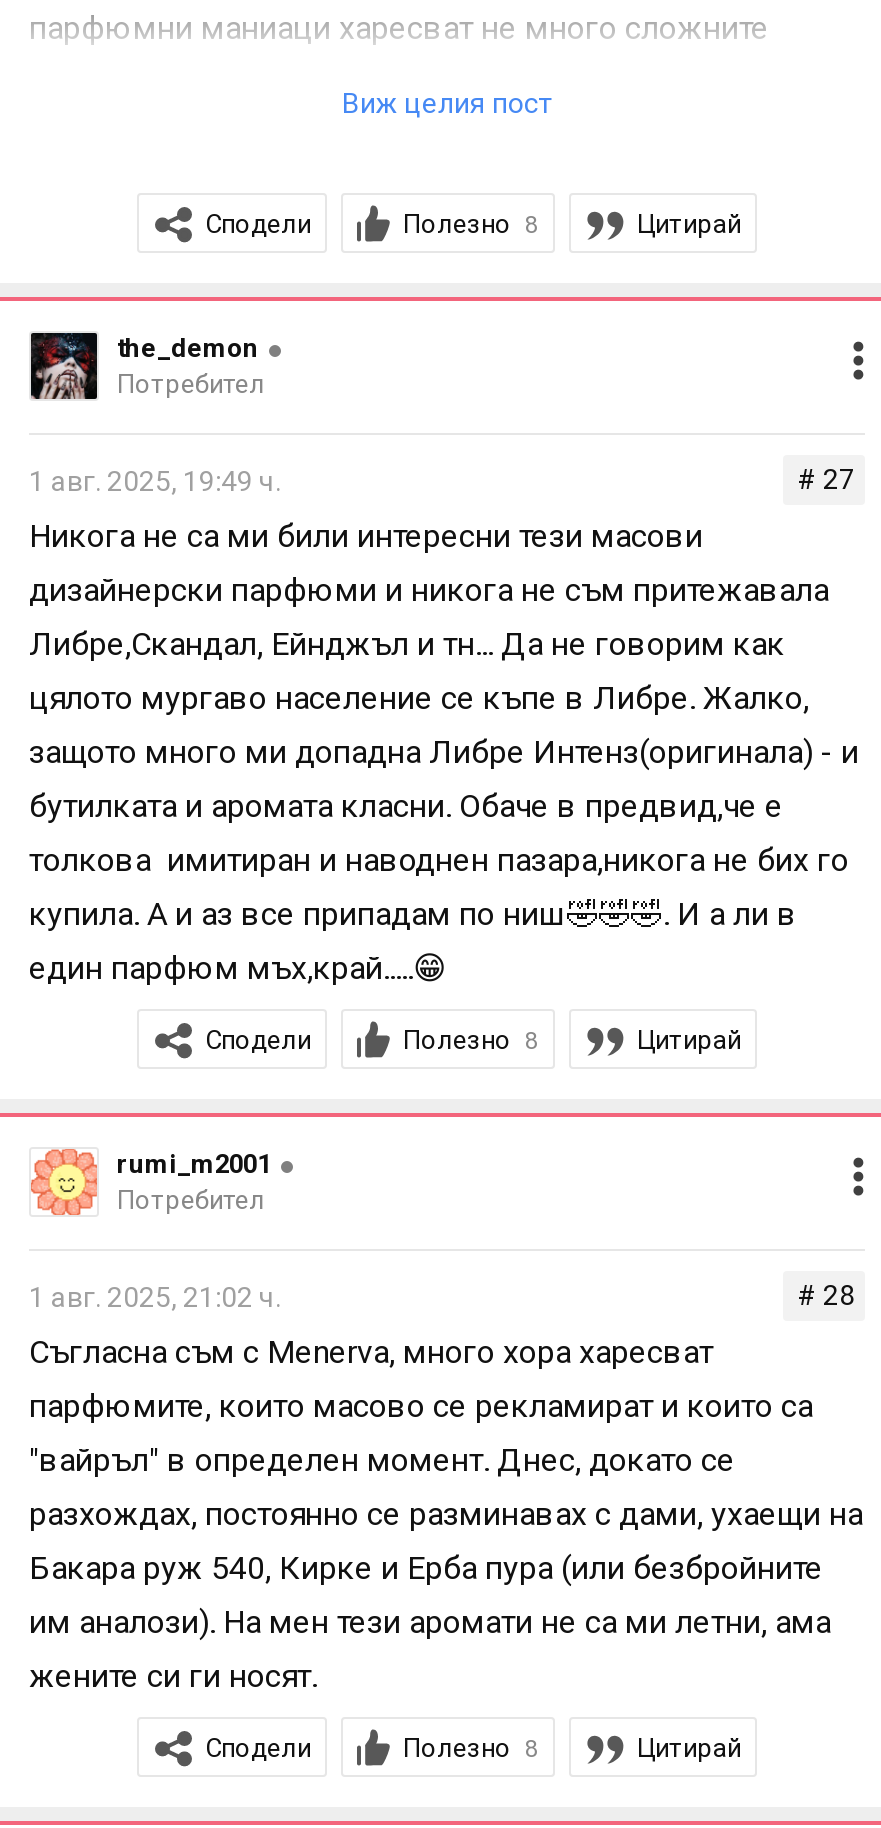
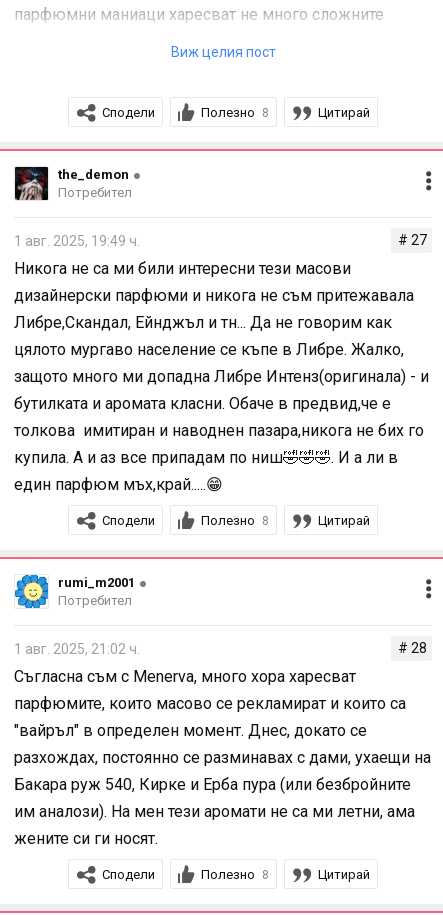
[29,1147,99,1217] [image] -> [14,574,49,609] [image]

